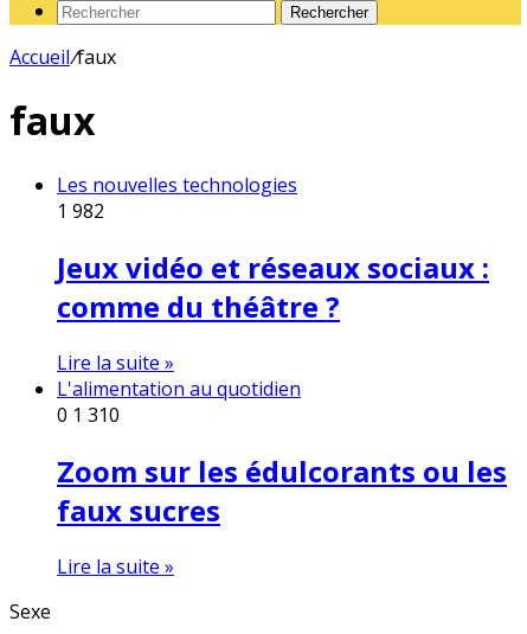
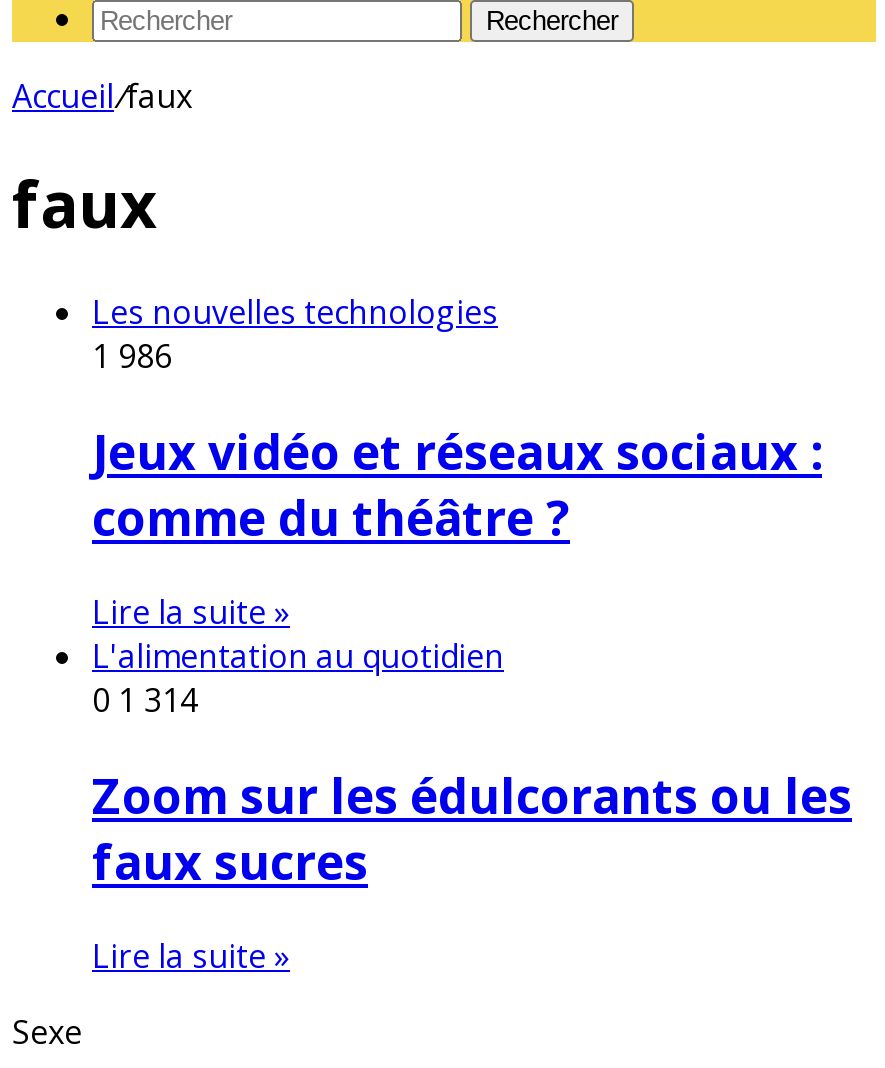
[57,198,104,224] 1 982 -> [92,334,172,378] 1 986
[57,401,120,427] 0 1 310 -> [92,677,198,721] 0 1 314

